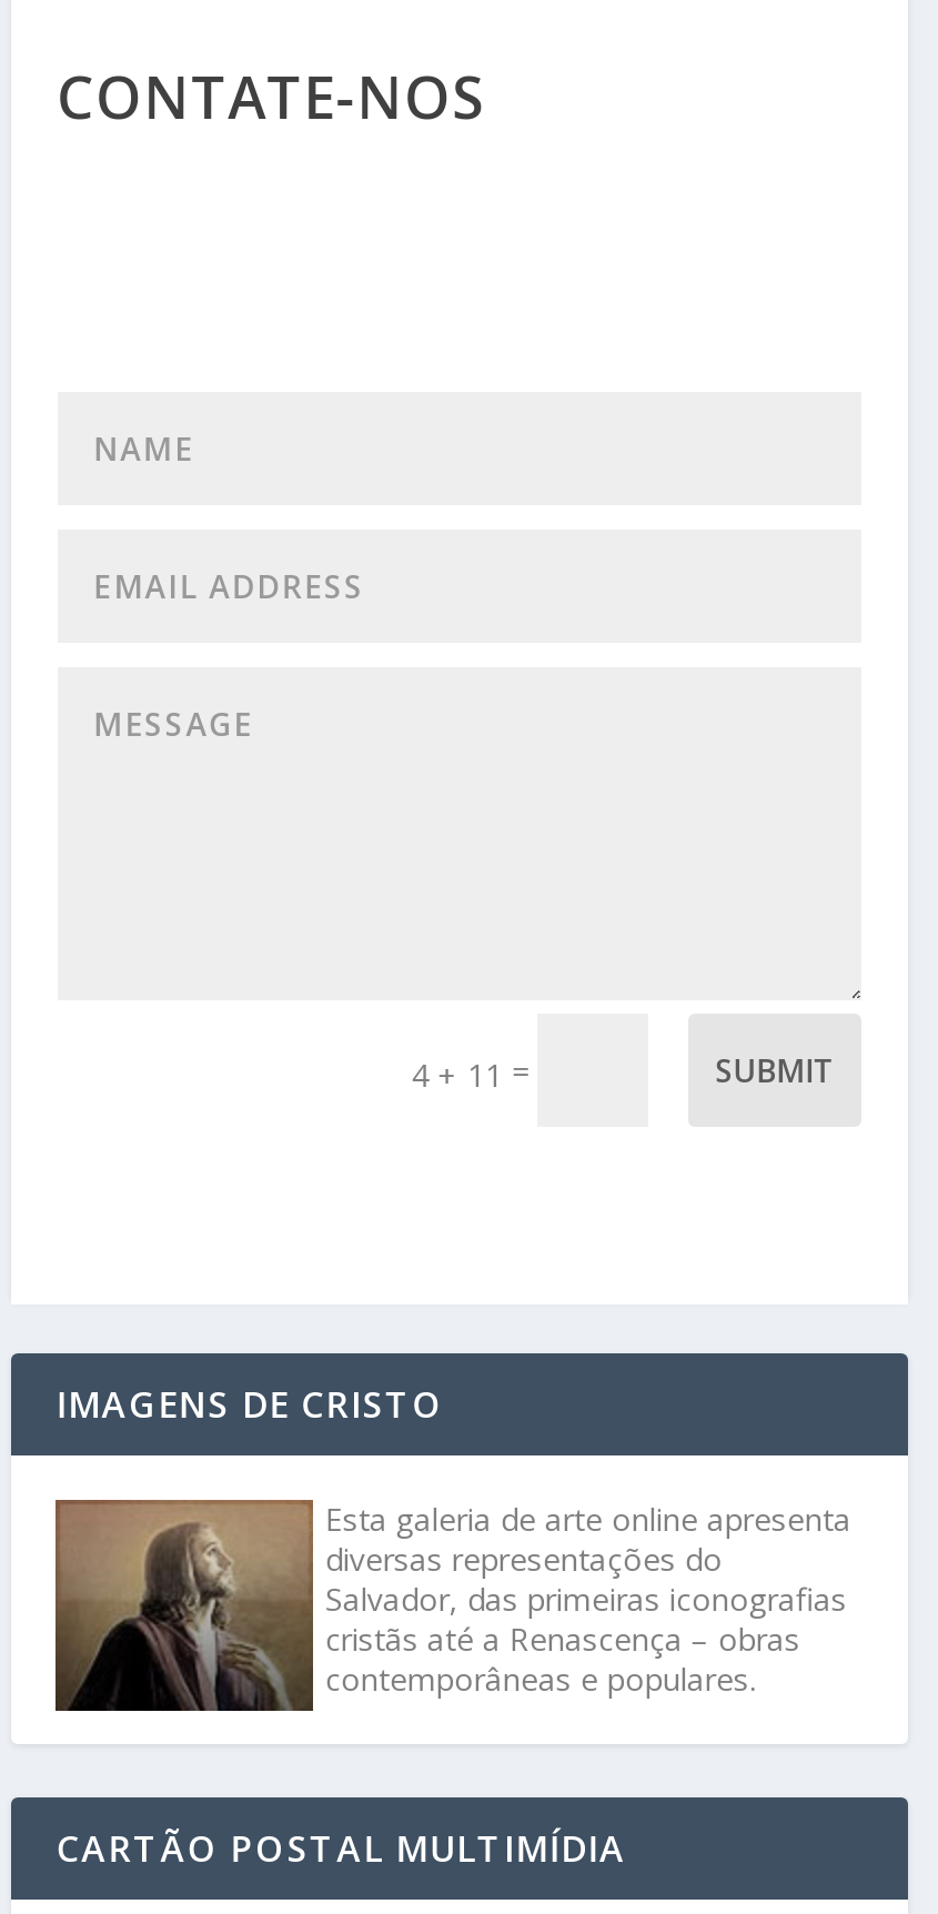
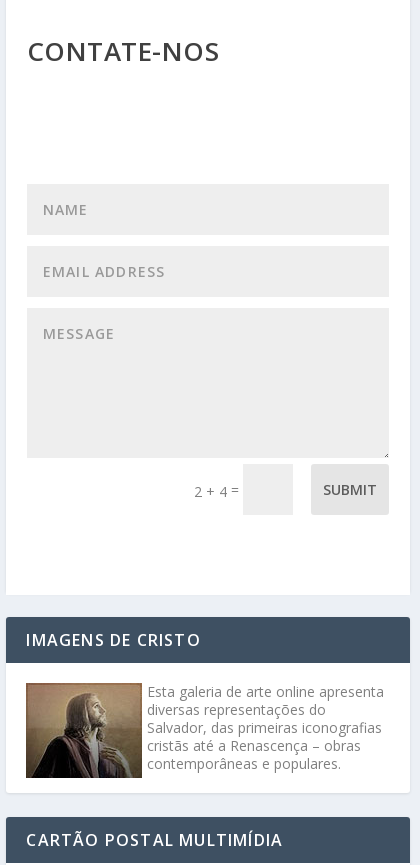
[412,1049,538,1095] 4 + 11 = -> [194,480,243,501] 2 + 4 =

